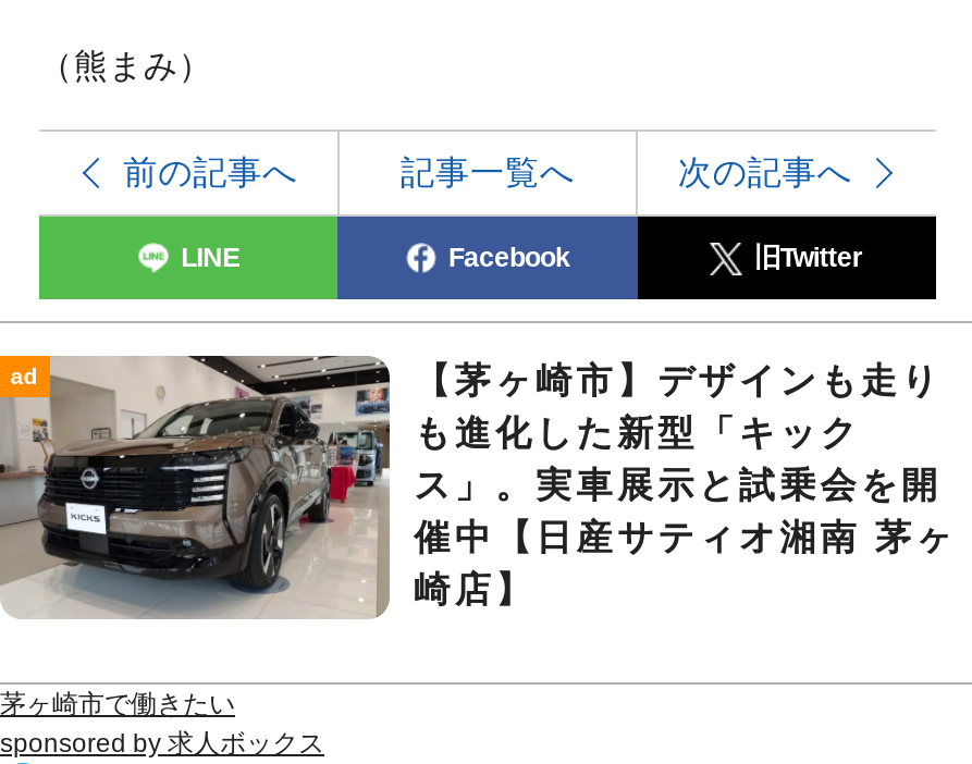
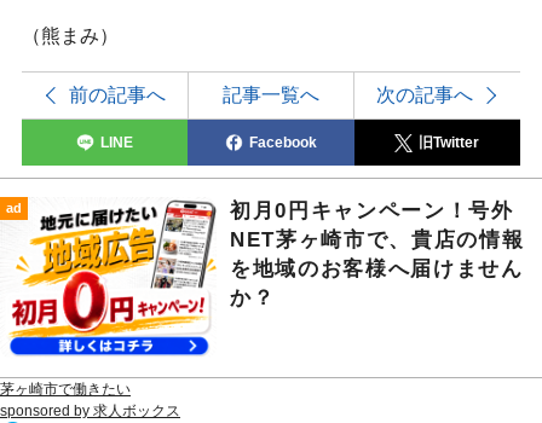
[7,354,957,641] [image] | 【茅ヶ崎市】デザインも走り | も進化した新型「キック | ス」。実車展示と試乗会を開 | 催中【日産サティオ湘南 茅ヶ | 崎店】 -> [4,197,524,357] [image] | 初月0円キャンペーン！号外 | NET茅ヶ崎市で、貴店の情報 | を地域のお客様へ届けません | か？

